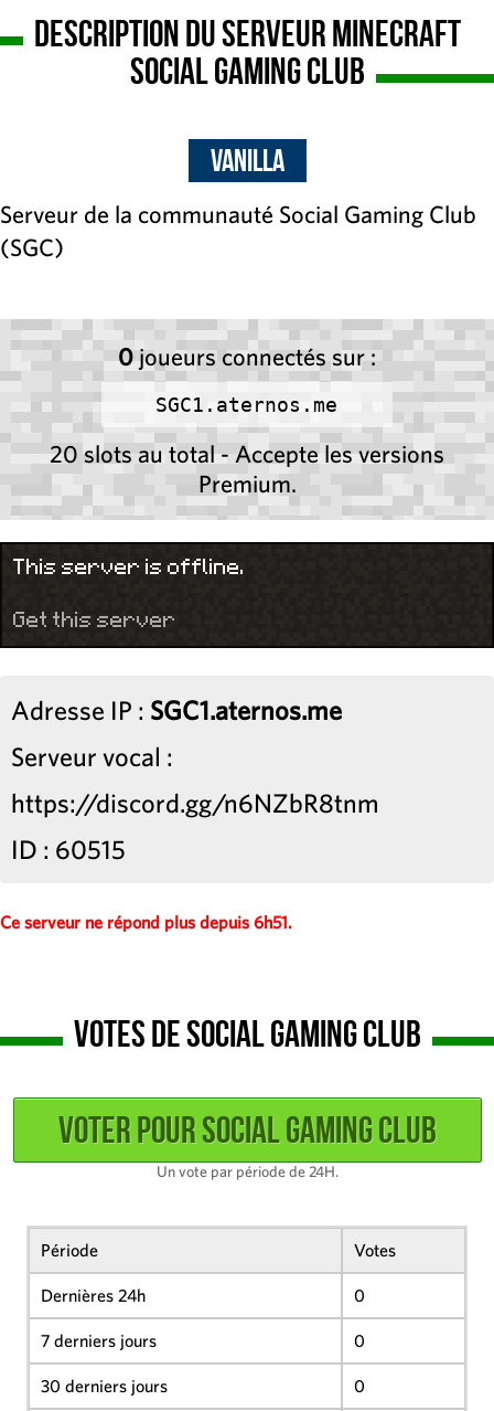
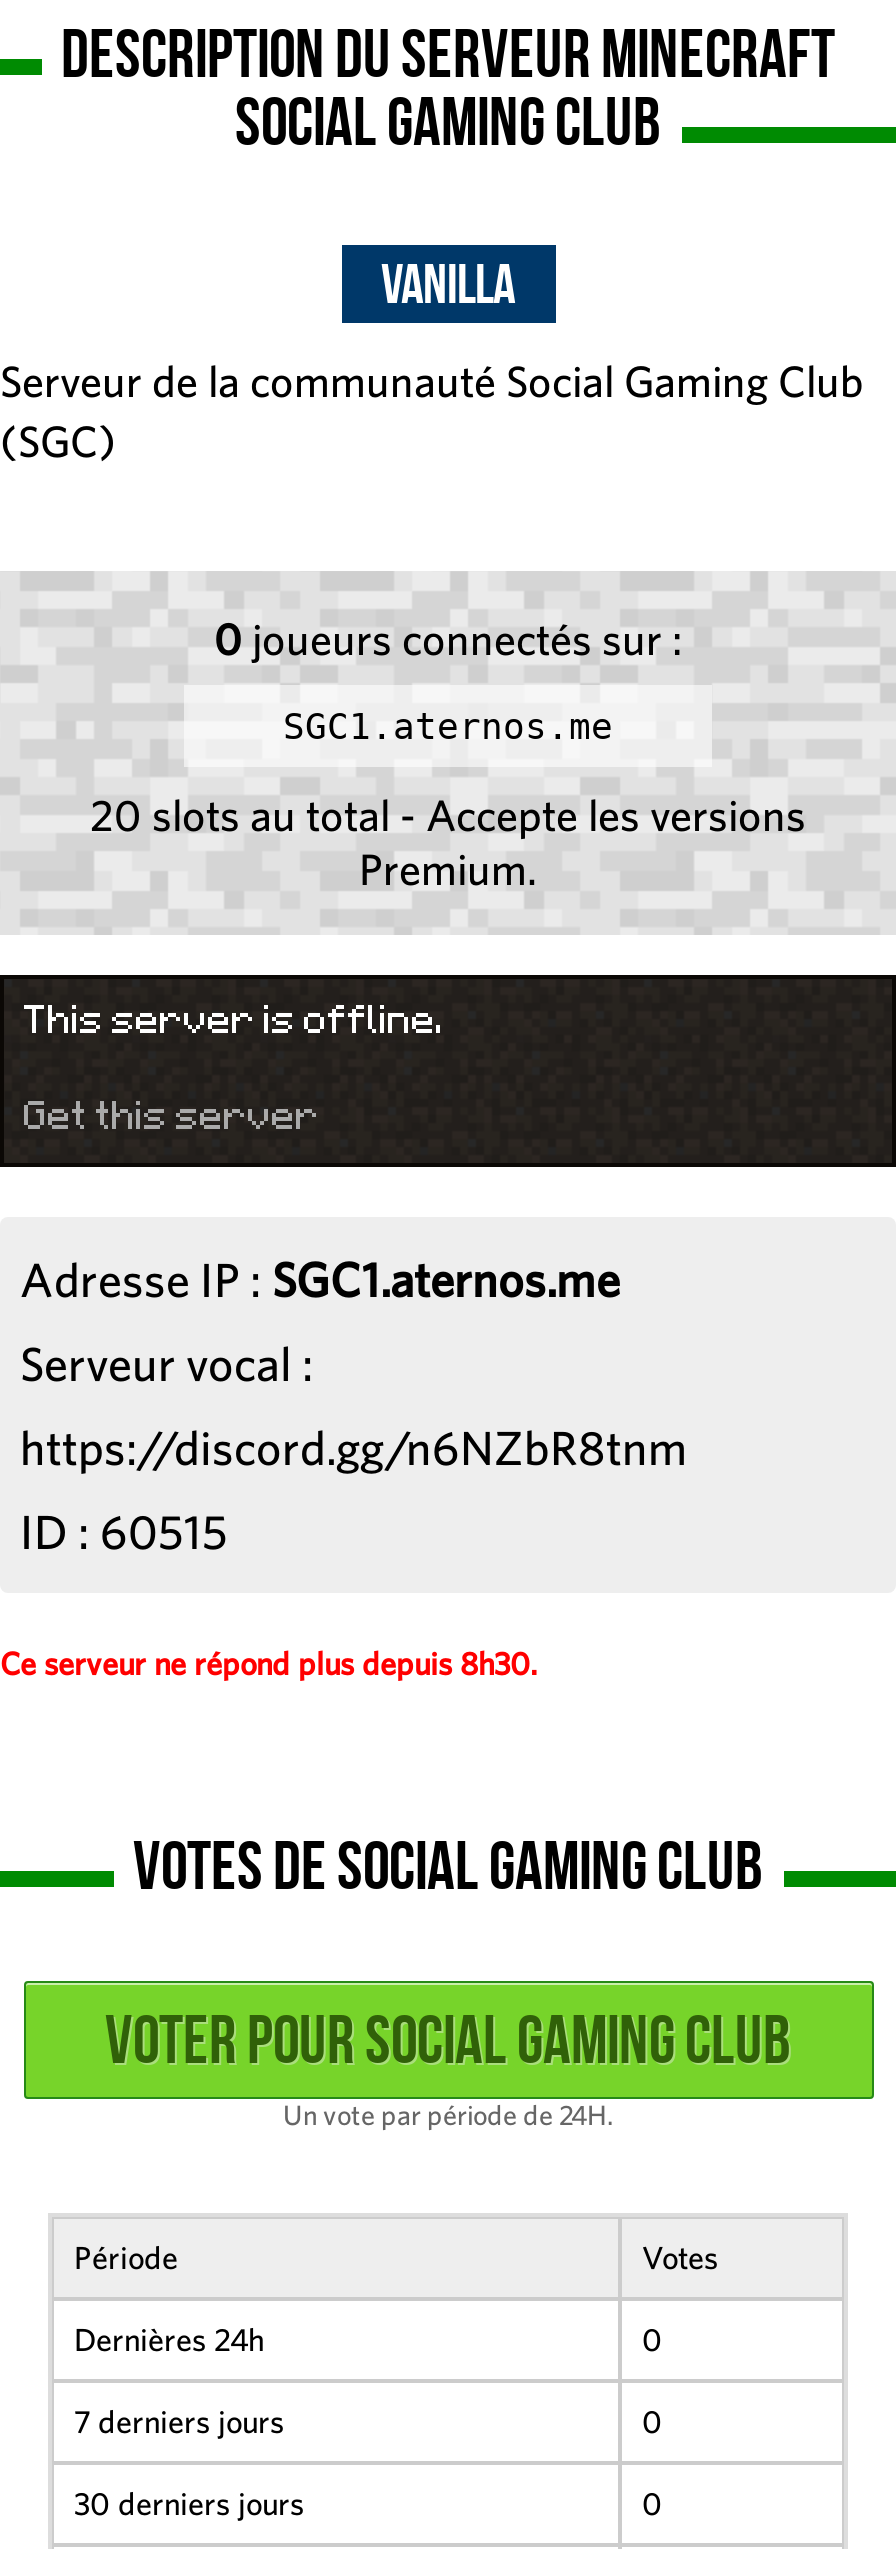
[0,912,292,932] Ce serveur ne répond plus depuis 6h51. -> [0,1646,538,1682] Ce serveur ne répond plus depuis 8h30.

